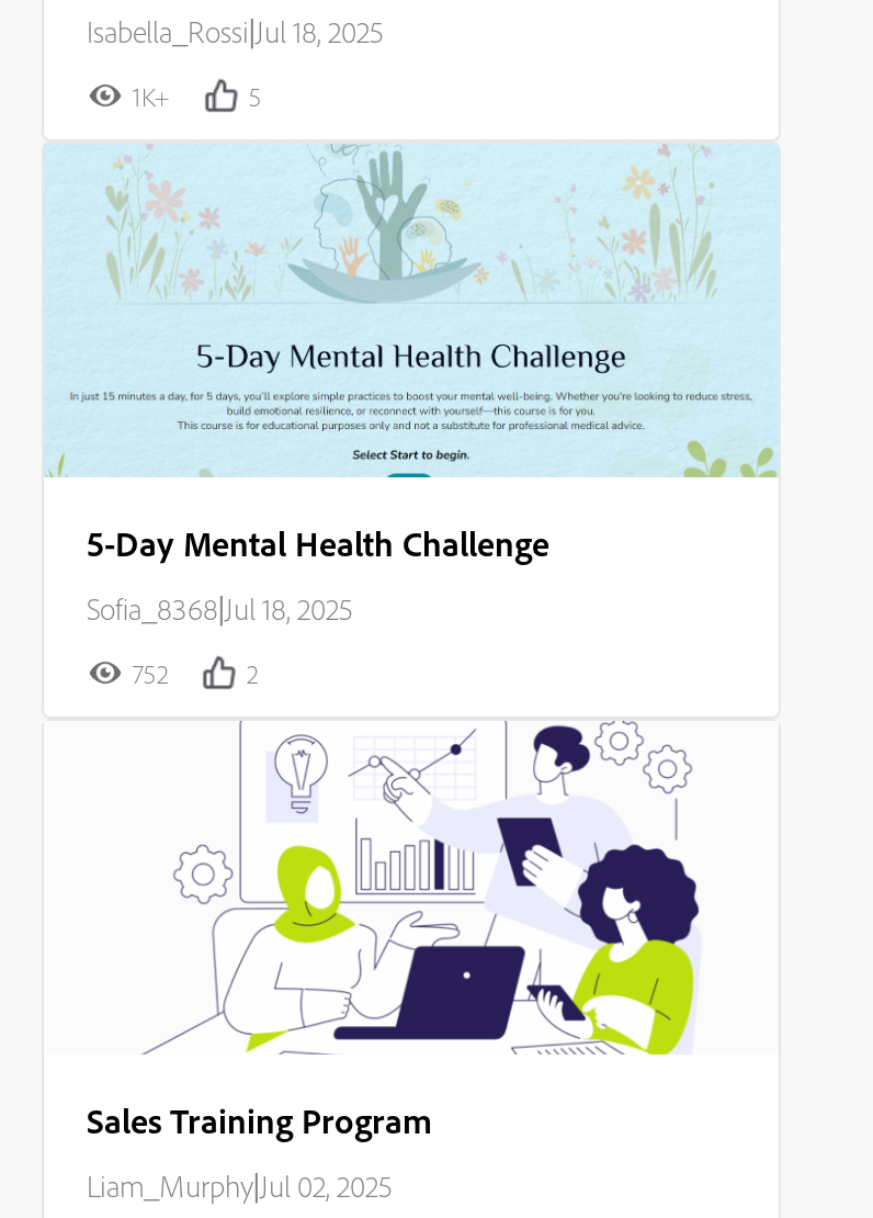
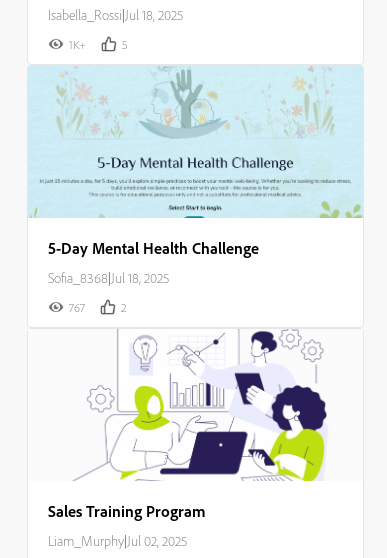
[133,657,168,690] 752 -> [68,300,84,315] 767

